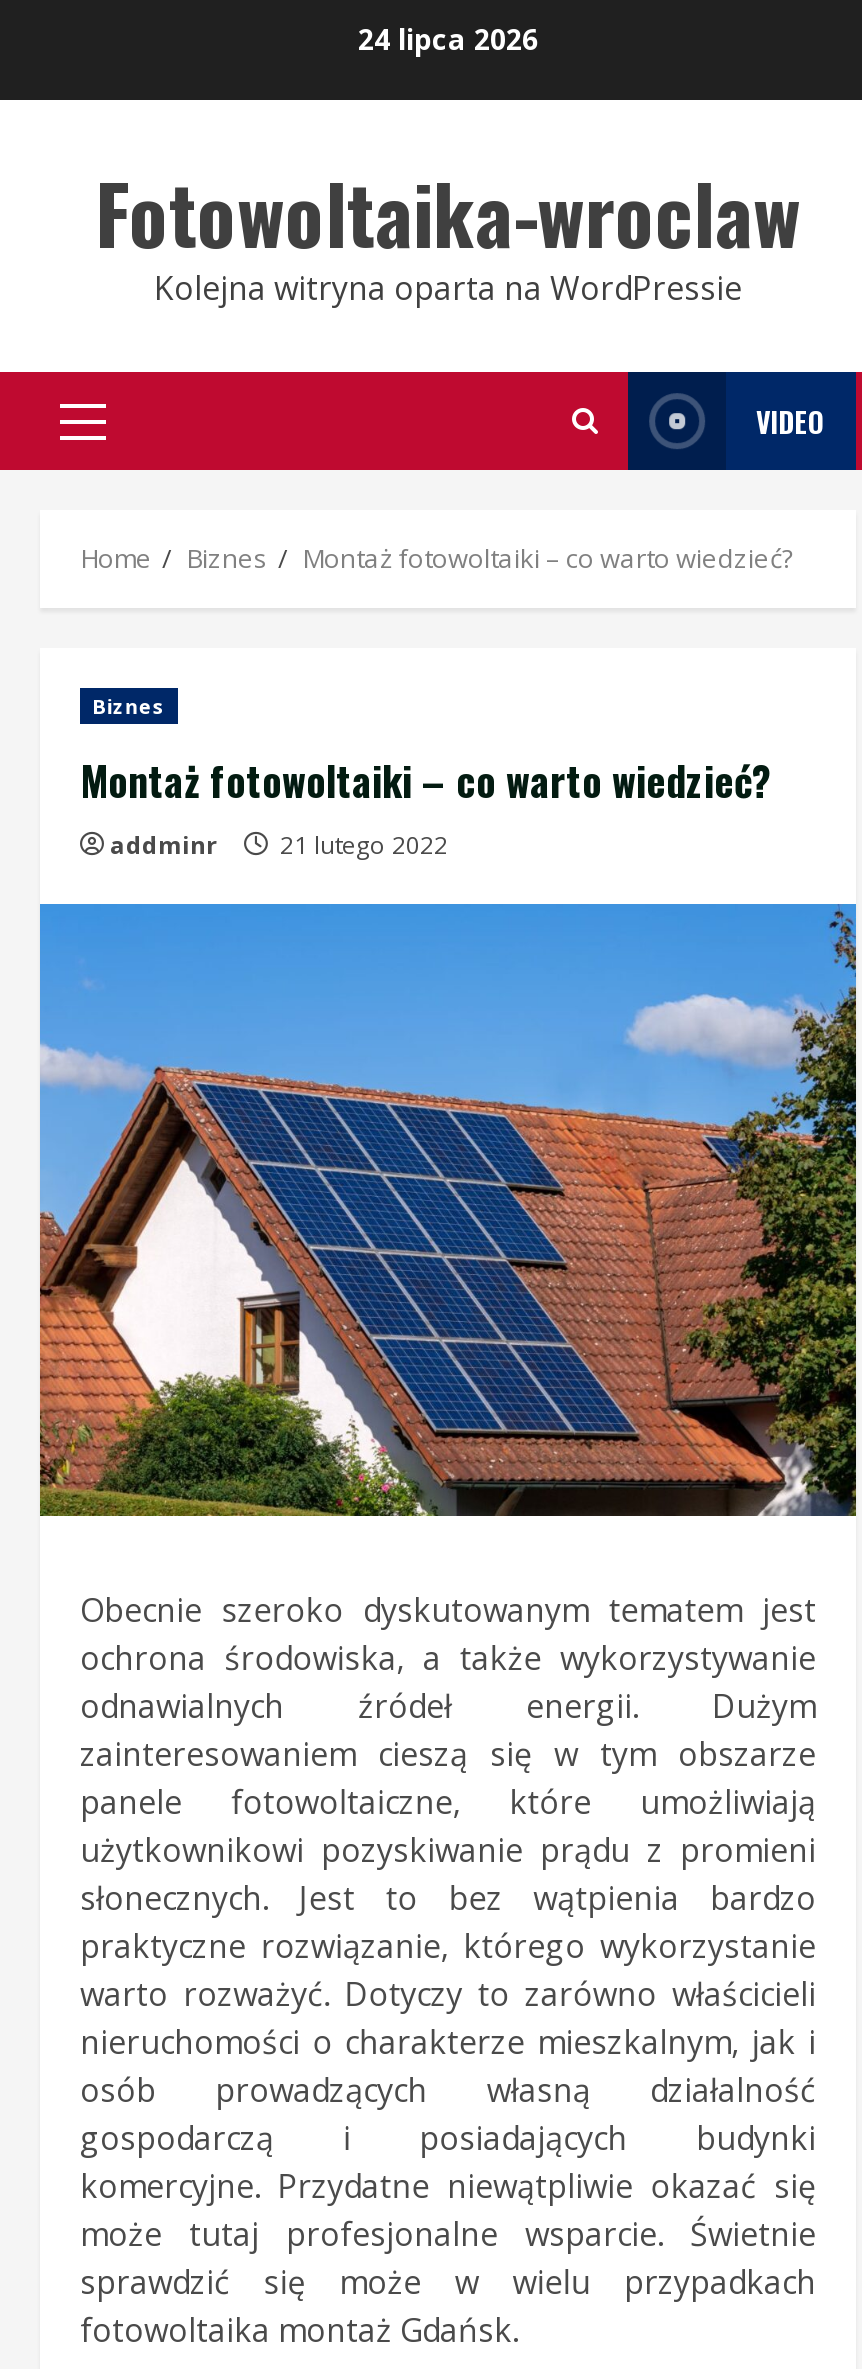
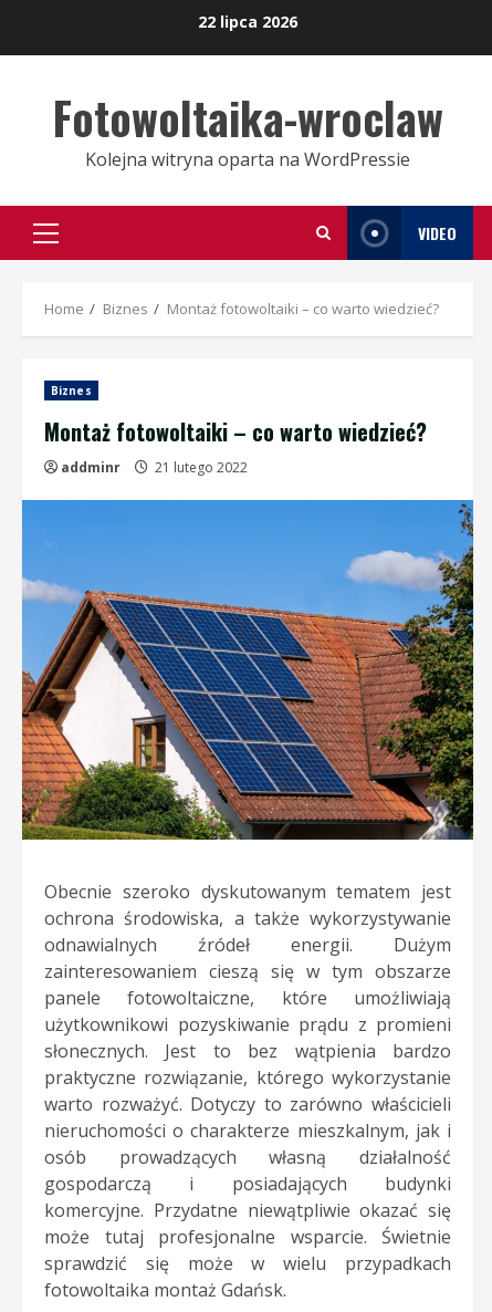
[358,20,538,58] 24 lipca 2026 -> [198,11,297,32] 22 lipca 2026

